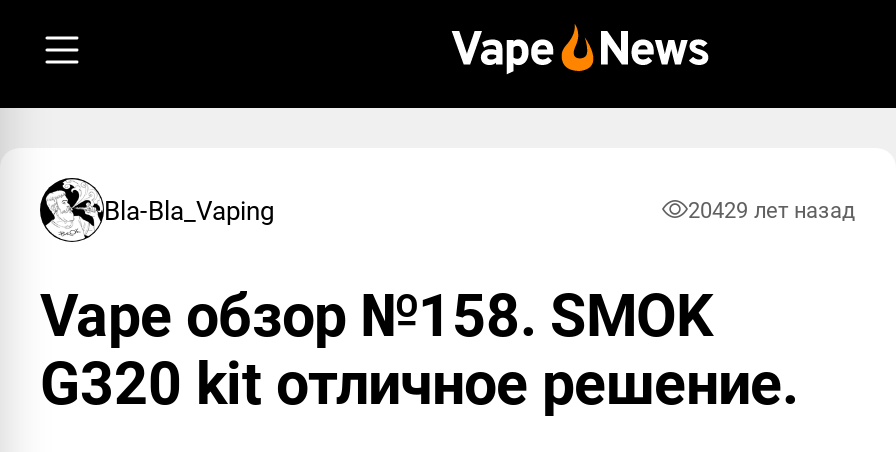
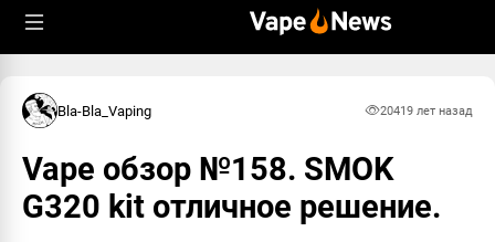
[688,197,856,223] 20429 лет назад -> [380,103,473,118] 20419 лет назад

